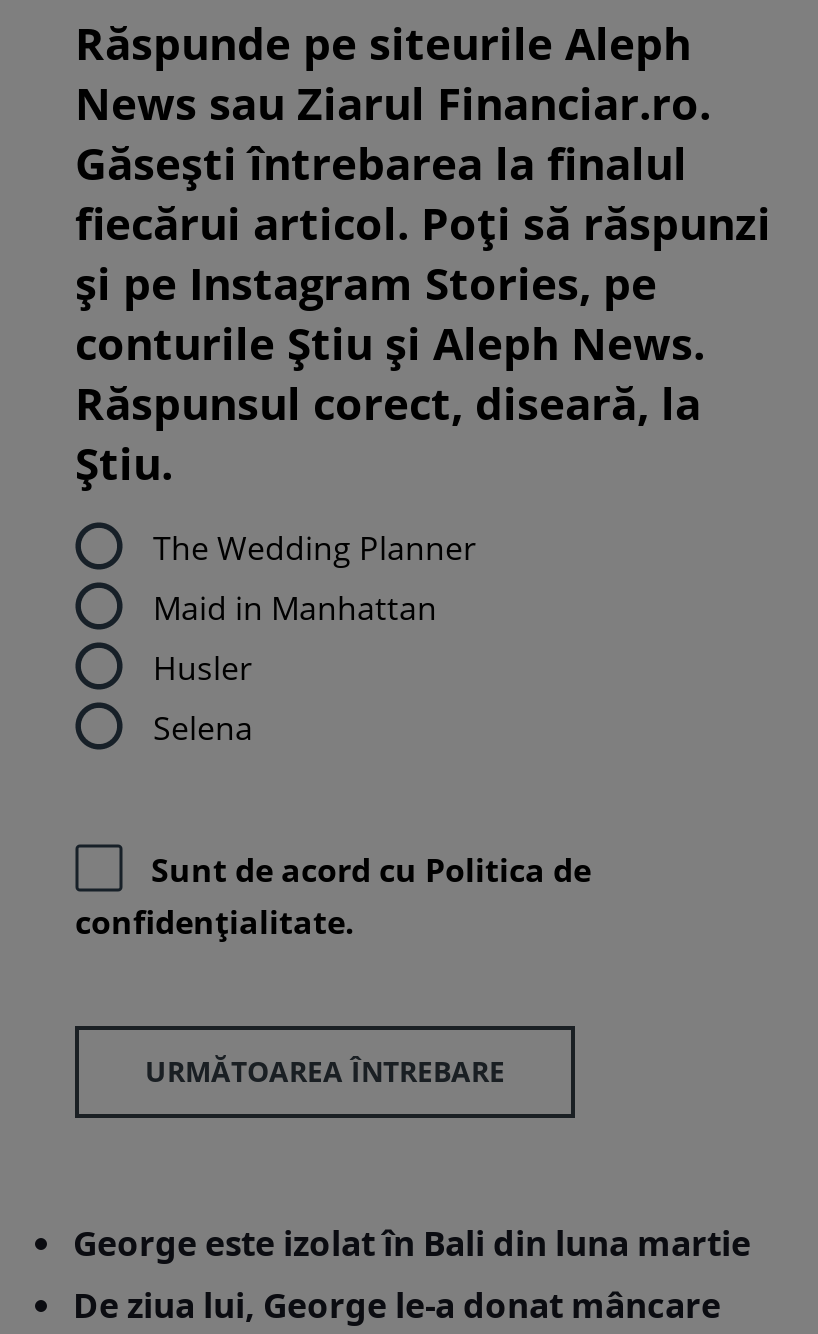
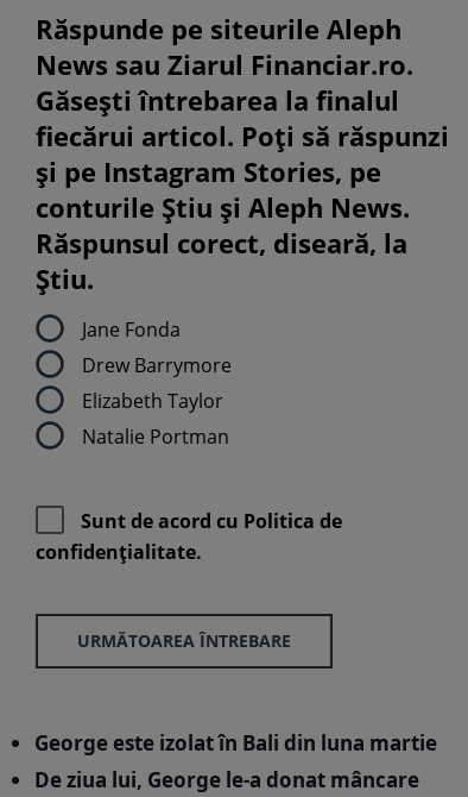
[153,525,477,749] The Wedding Planner | Maid in Manhattan | Husler | Selena -> [82,316,232,449] Jane Fonda | Drew Barrymore | Elizabeth Taylor | Natalie Portman

